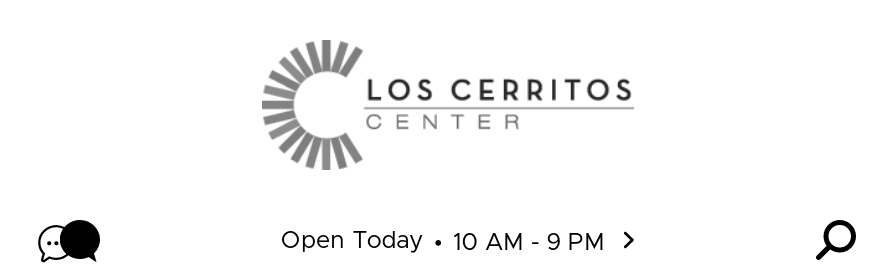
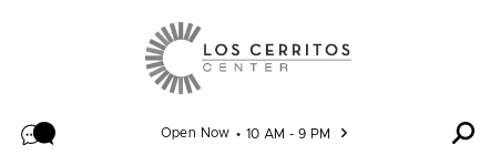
[281,227,424,251] Open Today -> [160,126,230,139] Open Now

